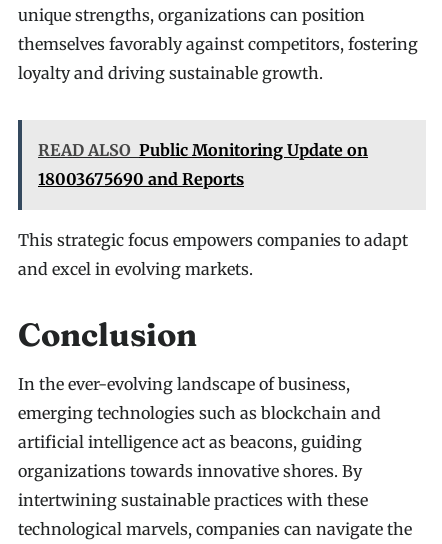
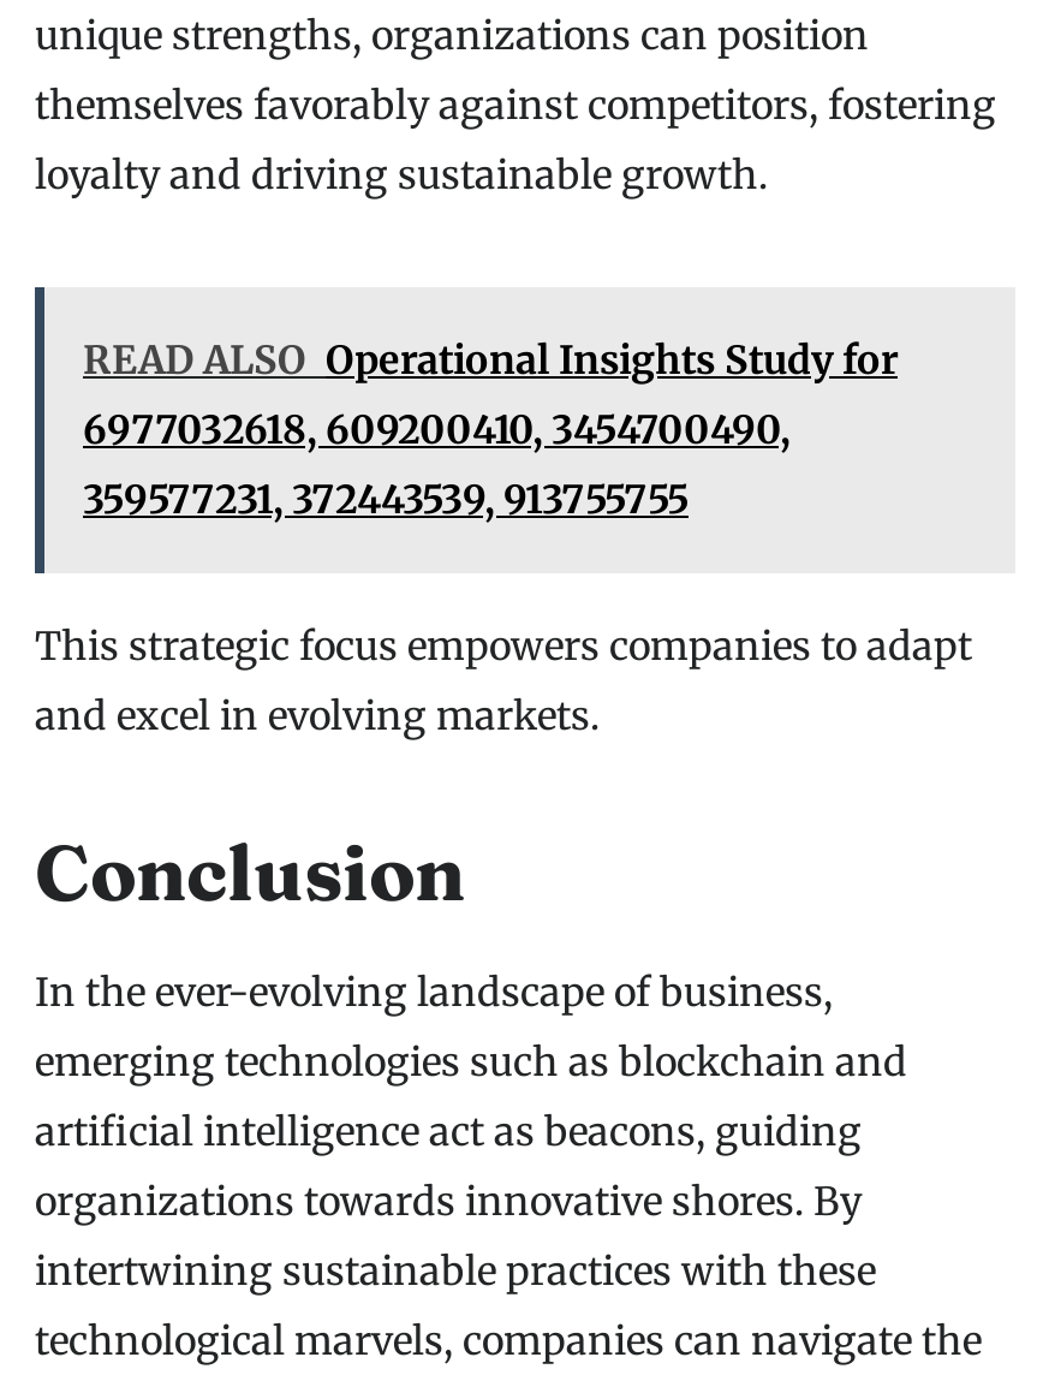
[38,140,368,189] READ ALSO Public Monitoring Update on | 18003675690 and Reports -> [83,336,898,523] READ ALSO Operational Insights Study for | 6977032618, 609200410, 3454700490, | 359577231, 372443539, 913755755

